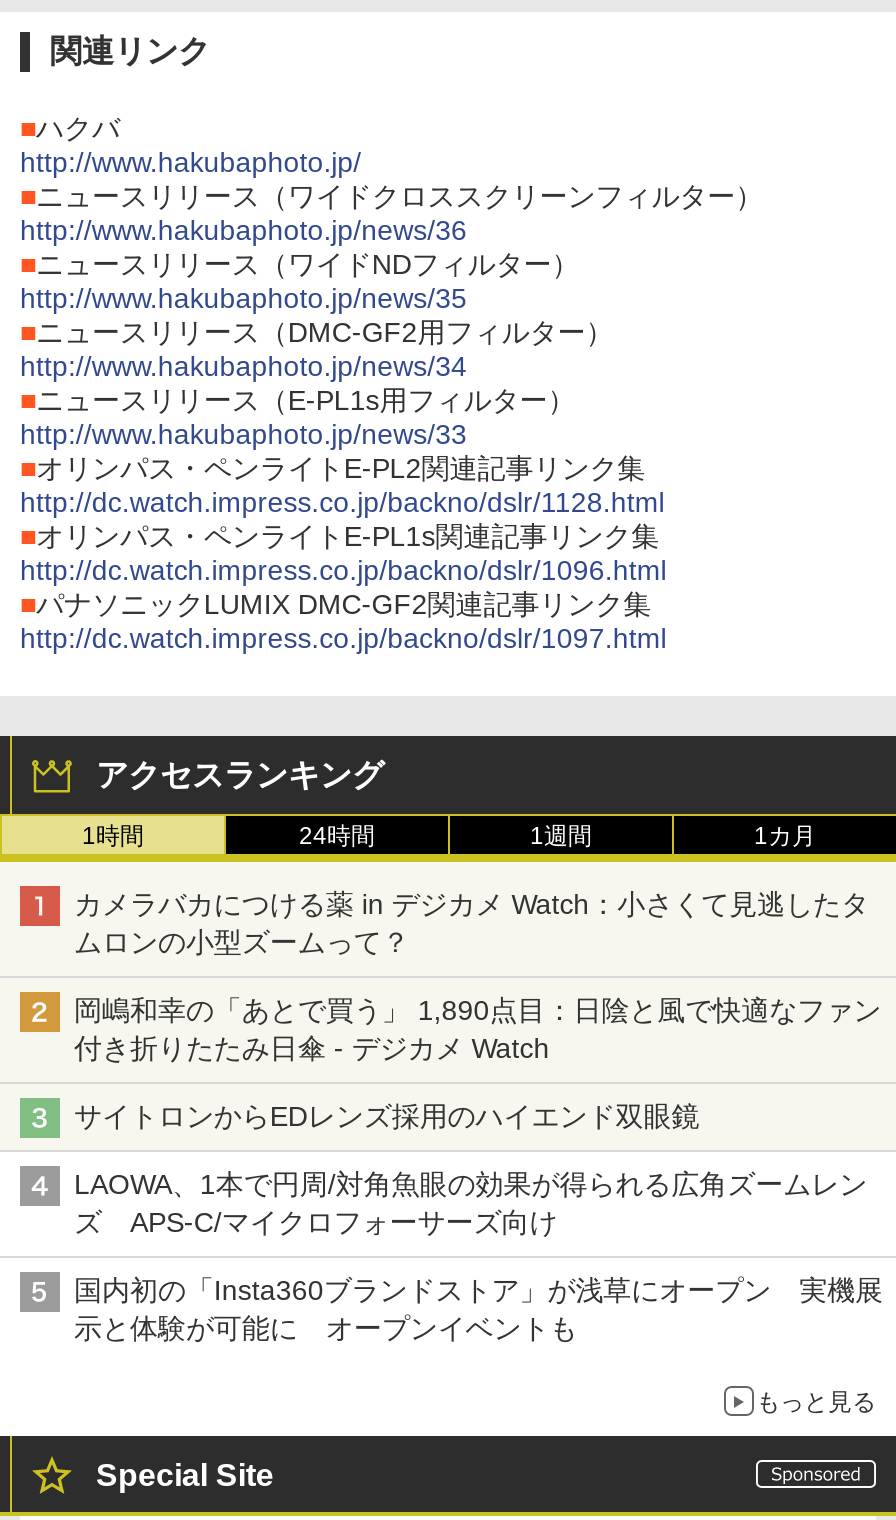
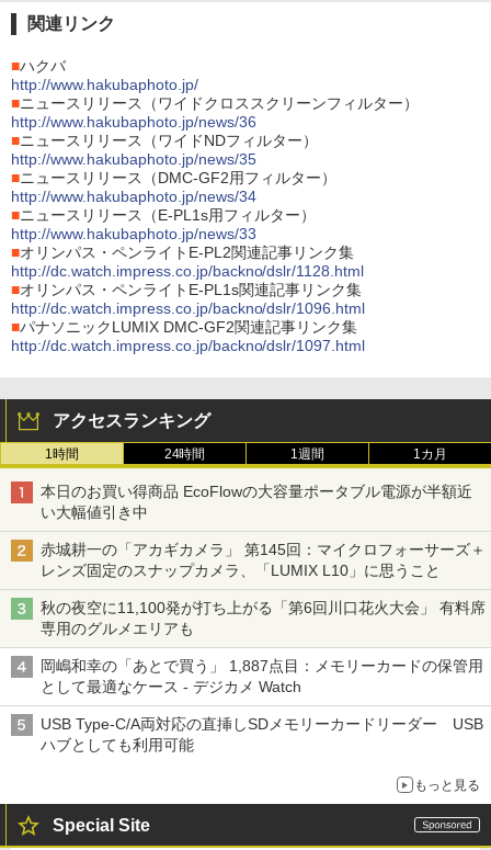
[74,889,869,959] カメラバカにつける薬 in デジカメ Watch：小さくて見逃したタ | ムロンの小型ズームって？ -> [41,483,472,521] 本日のお買い得商品 EcoFlowの大容量ポータブル電源が半額近 | い大幅値引き中
[74,995,881,1065] 岡嶋和幸の「あとで買う」 1,890点目：日陰と風で快適なファン | 付き折りたたみ日傘 - デジカメ Watch -> [41,541,485,579] 赤城耕一の「アカギカメラ」 第145回：マイクロフォーサーズ＋ | レンズ固定のスナップカメラ、「LUMIX L10」に思うこと
[74,1101,727,1133] サイトロンからEDレンズ採用のハイエンド双眼鏡 -> [41,599,485,638] 秋の夜空に11,100発が打ち上がる「第6回川口花火大会」 有料席 | 専用のグルメエリアも
[74,1169,867,1239] LAOWA、1本で円周/対角魚眼の効果が得られる広角ズームレン | ズ APS-C/マイクロフォーサーズ向け -> [41,657,483,696] 岡嶋和幸の「あとで買う」 1,887点目：メモリーカードの保管用 | として最適なケース - デジカメ Watch
[74,1275,883,1345] 国内初の「Insta360ブランドストア」が浅草にオープン 実機展 | 示と体験が可能に オープンイベントも -> [41,715,483,754] USB Type-C/A両対応の直挿しSDメモリーカードリーダー USB | ハブとしても利用可能

